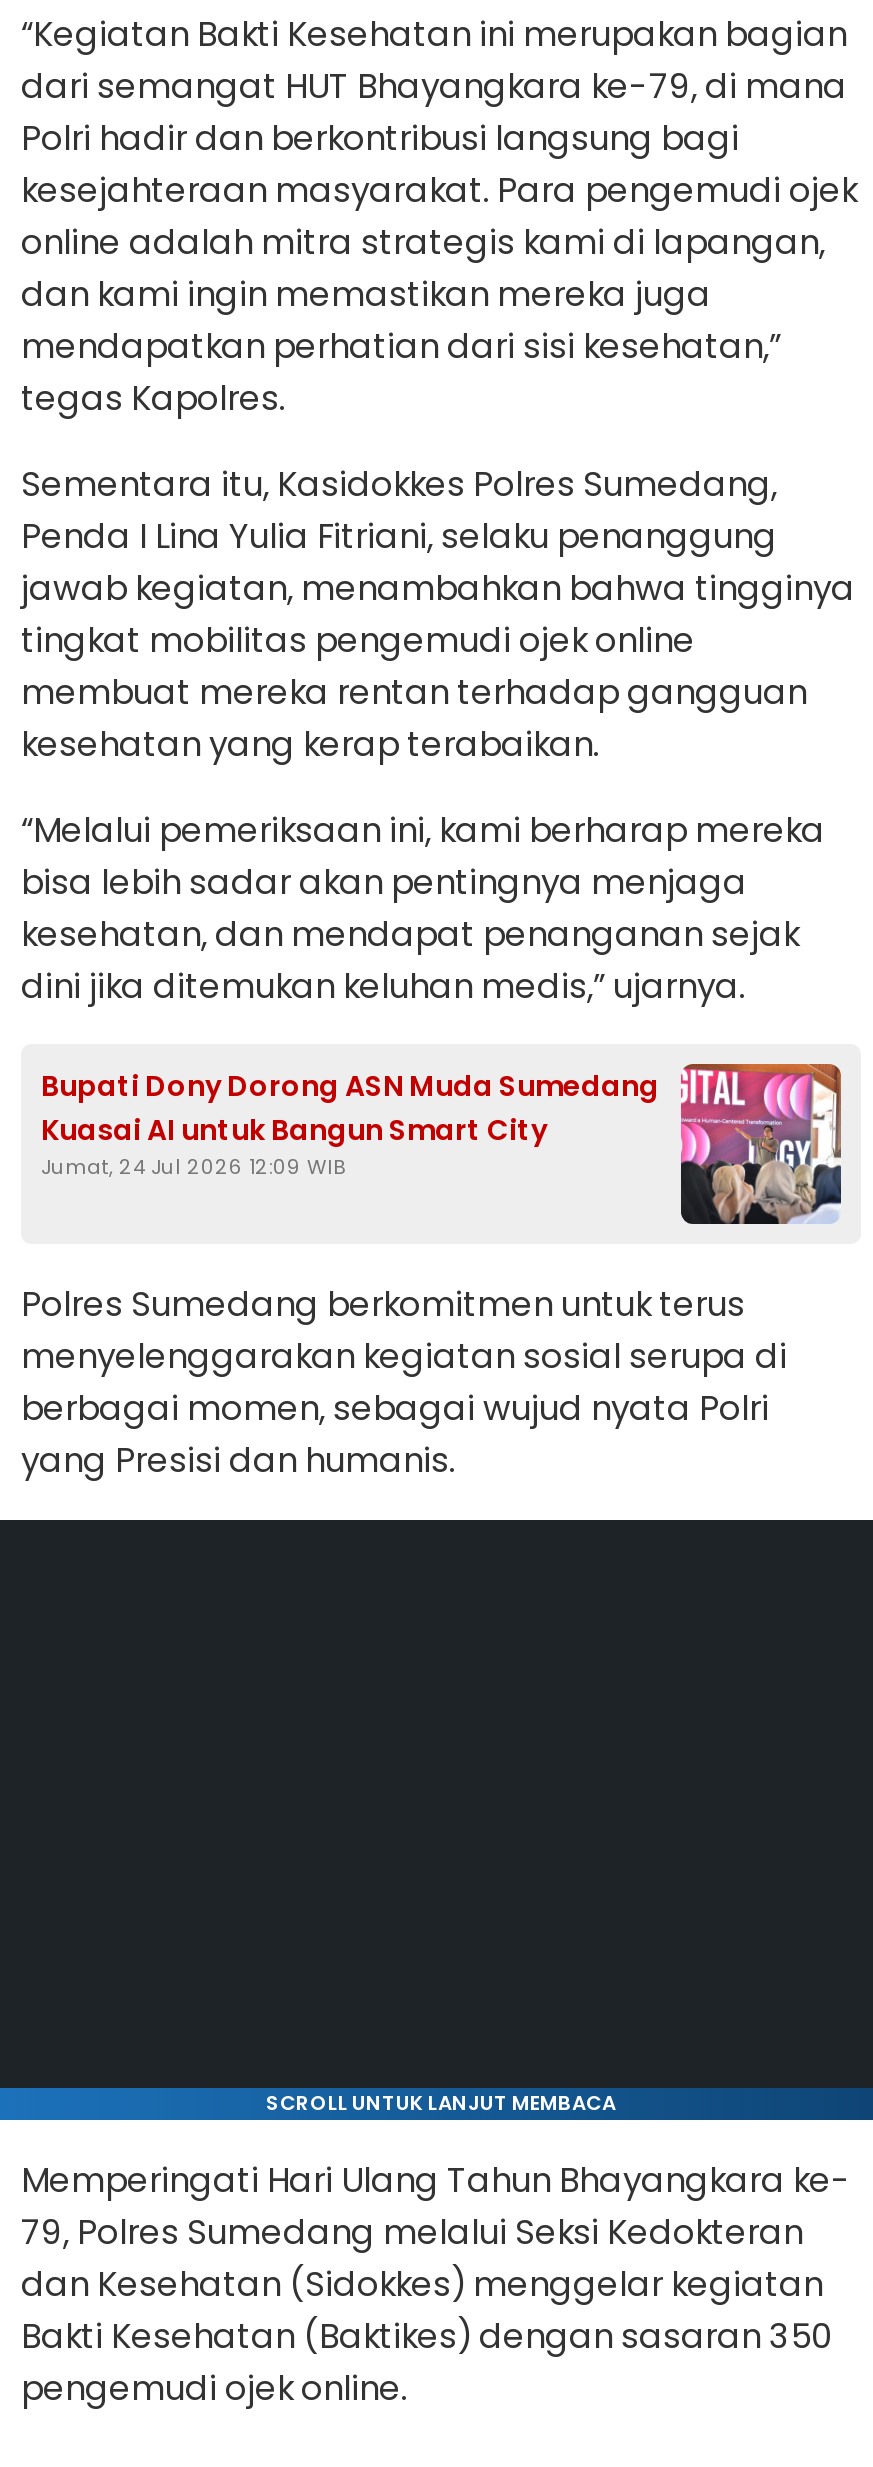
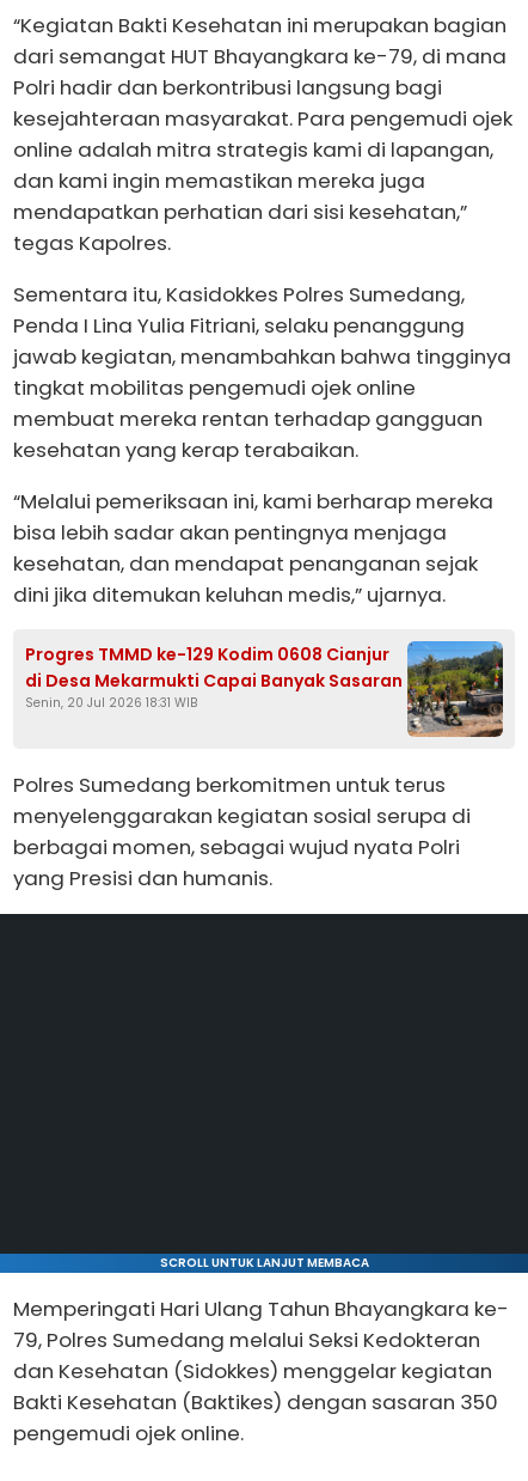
[41,1062,843,1226] [image] | Bupati Dony Dorong ASN Muda Sumedang | Kuasai AI untuk Bangun Smart City | Jumat, 24 Jul 2026 12:09 WIB -> [25,640,504,738] [image] | Progres TMMD ke-129 Kodim 0608 Cianjur | di Desa Mekarmukti Capai Banyak Sasaran | Senin, 20 Jul 2026 18:31 WIB

